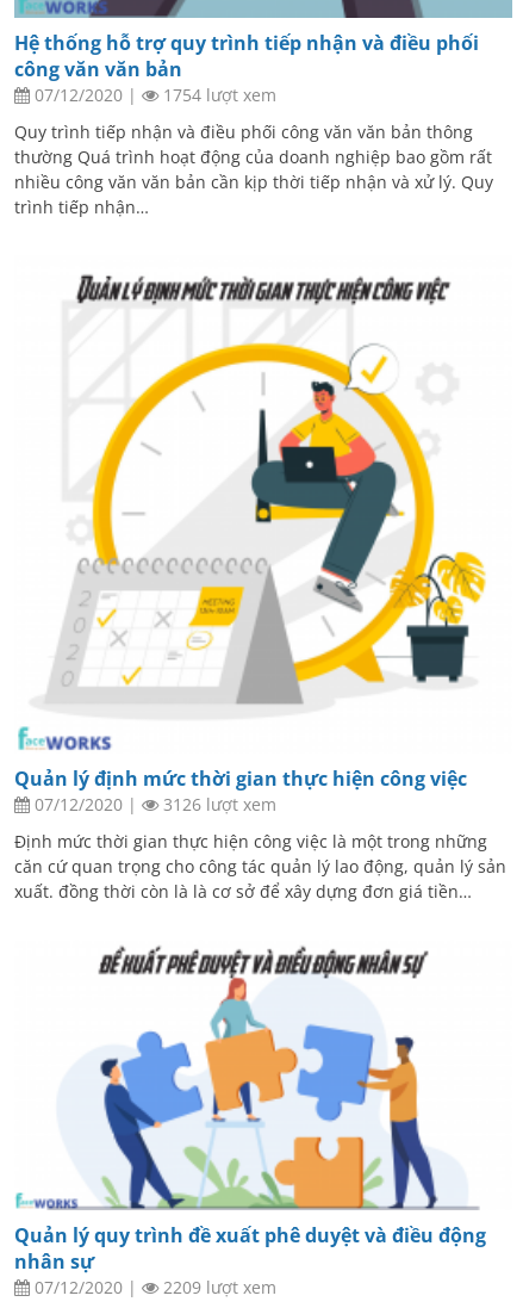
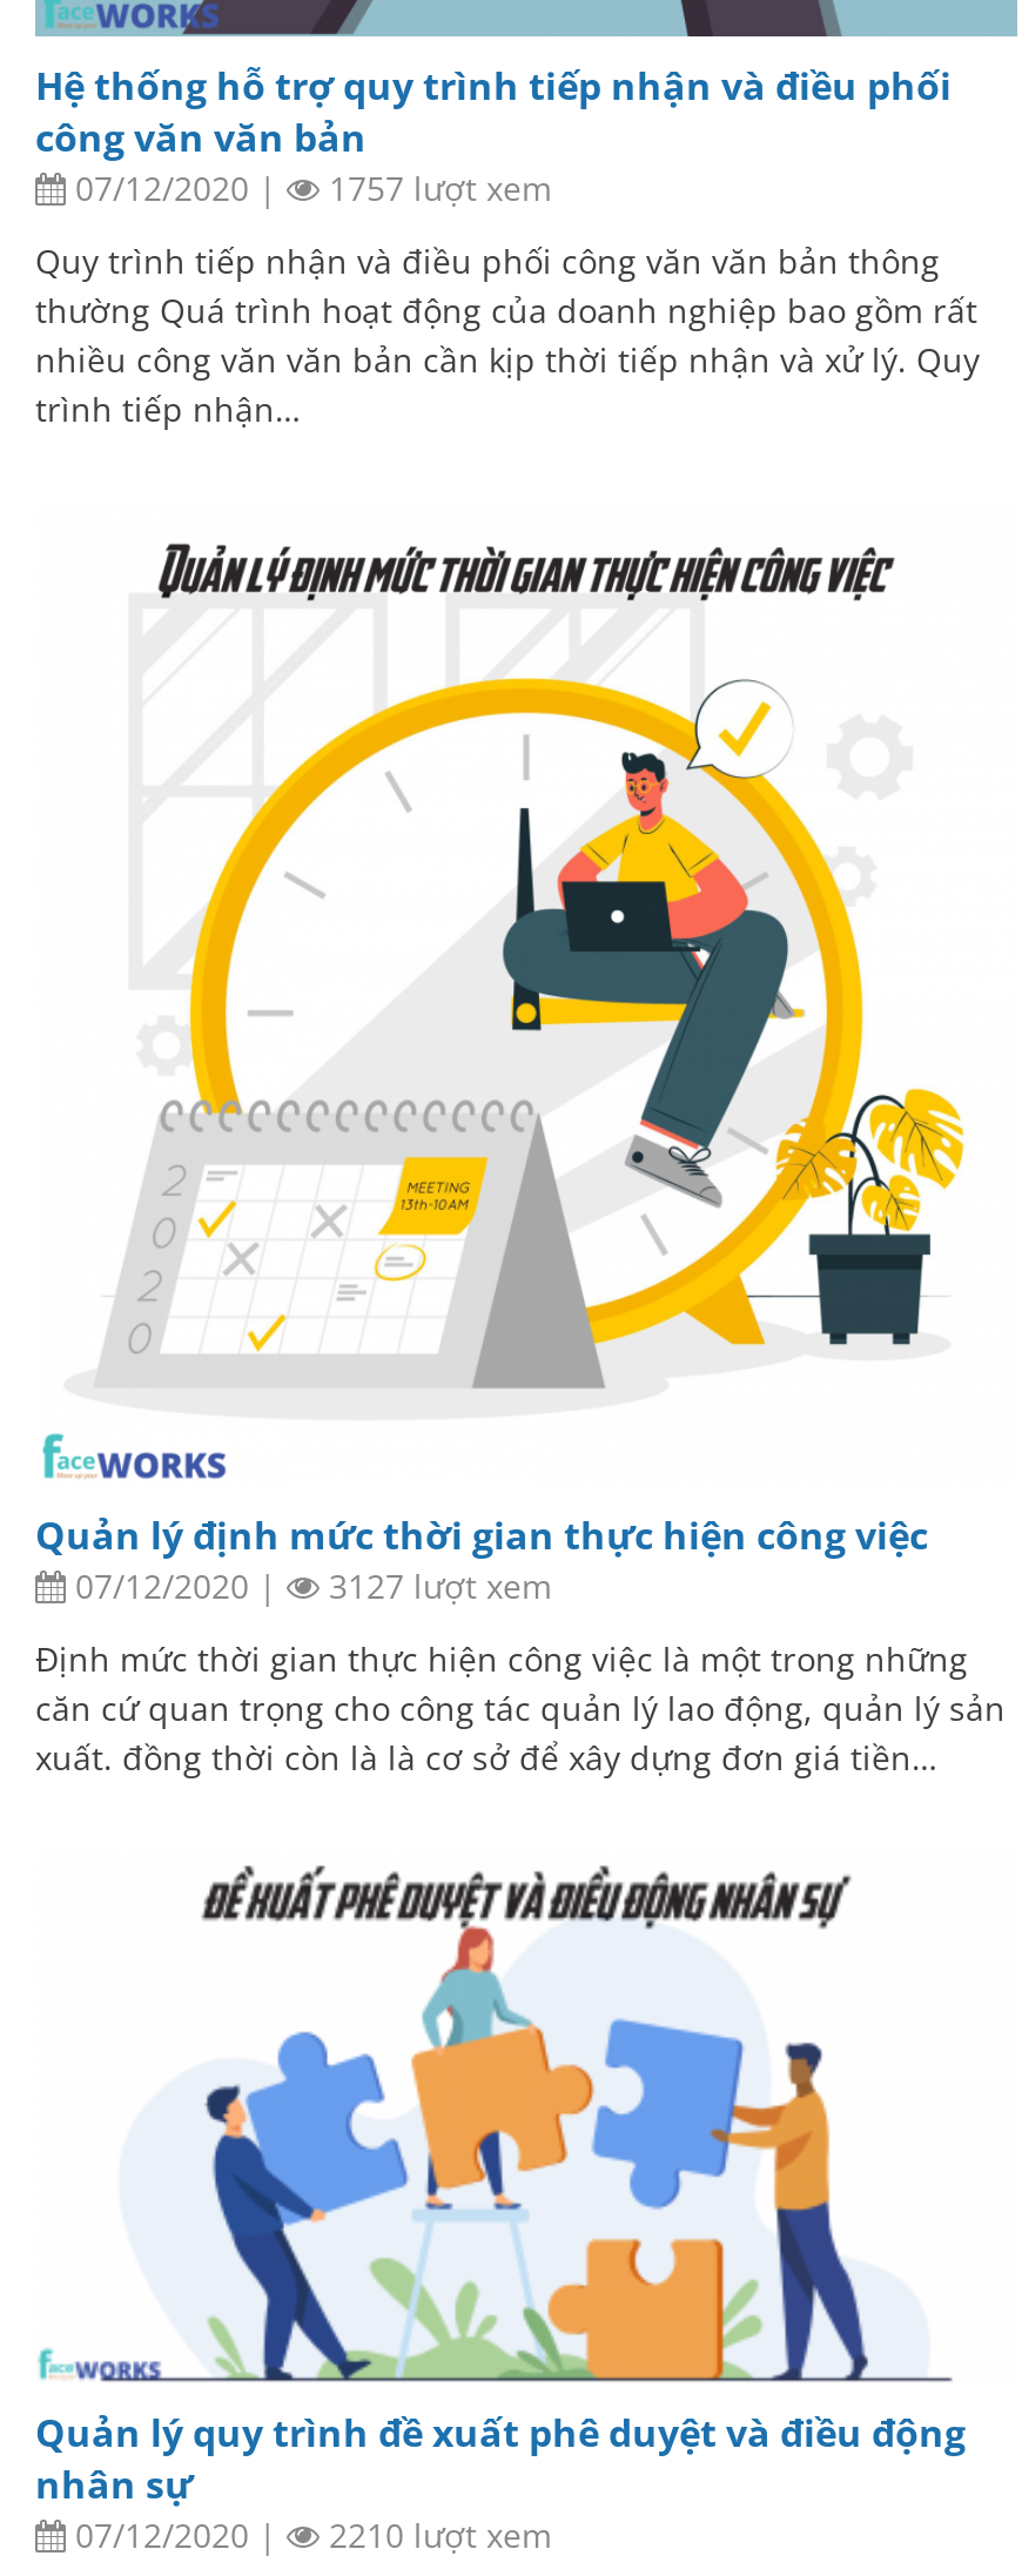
[158,84,276,106] 1754 lượt xem -> [320,165,552,210] 1757 lượt xem
[158,793,276,816] 3126 lượt xem -> [320,1563,552,1607] 3127 lượt xem
[158,1276,276,1298] 2209 lượt xem -> [320,2513,552,2557] 2210 lượt xem

